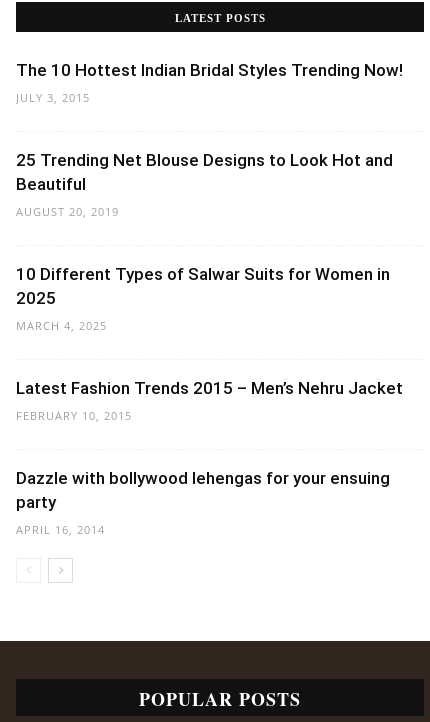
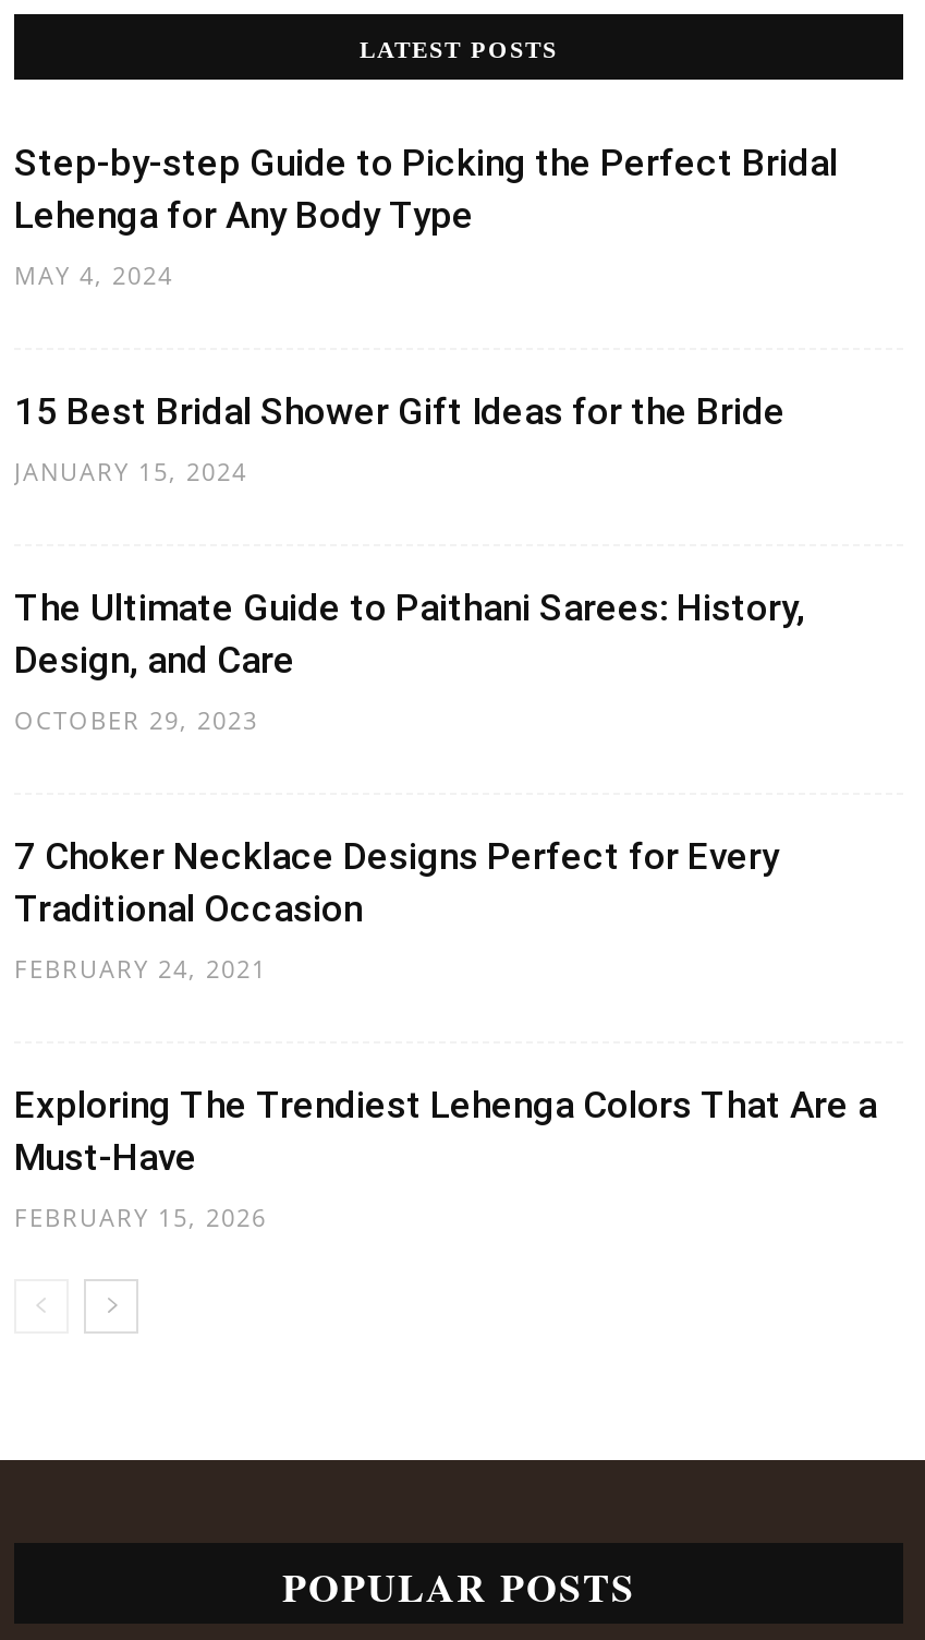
[16,60,403,80] The 10 Hottest Indian Bridal Styles Trending Now! -> [14,140,838,236] Step-by-step Guide to Picking the Perfect Bridal | Lehenga for Any Body Type
[16,90,90,105] JULY 3, 2015 -> [14,258,173,291] MAY 4, 2024
[16,150,393,194] 25 Trending Net Blouse Designs to Look Hot and | Beautiful -> [14,389,786,433] 15 Best Bridal Shower Gift Ideas for the Bride
[16,204,119,219] AUGUST 20, 2019 -> [14,454,247,487] JANUARY 15, 2024
[16,264,390,308] 10 Different Types of Salwar Suits for Women in | 2025 -> [14,585,805,681] The Ultimate Guide to Paithani Sarees: History, | Design, and Care
[16,318,107,333] MARCH 4, 2025 -> [14,703,258,736] OCTOBER 29, 2023
[16,378,403,398] Latest Fashion Trends 2015 – Men’s Nehru Jacket -> [14,834,779,930] 7 Choker Necklace Designs Perfect for Every | Traditional Occasion
[16,408,132,423] FEBRUARY 10, 2015 -> [14,952,267,984] FEBRUARY 24, 2021
[16,468,390,512] Dazzle with bollywood lehengas for your ensuing | party -> [14,1083,877,1179] Exploring The Trendiest Lehenga Colors That Are a | Must-Have
[16,522,105,537] APRIL 16, 2014 -> [14,1200,267,1233] FEBRUARY 15, 2026

